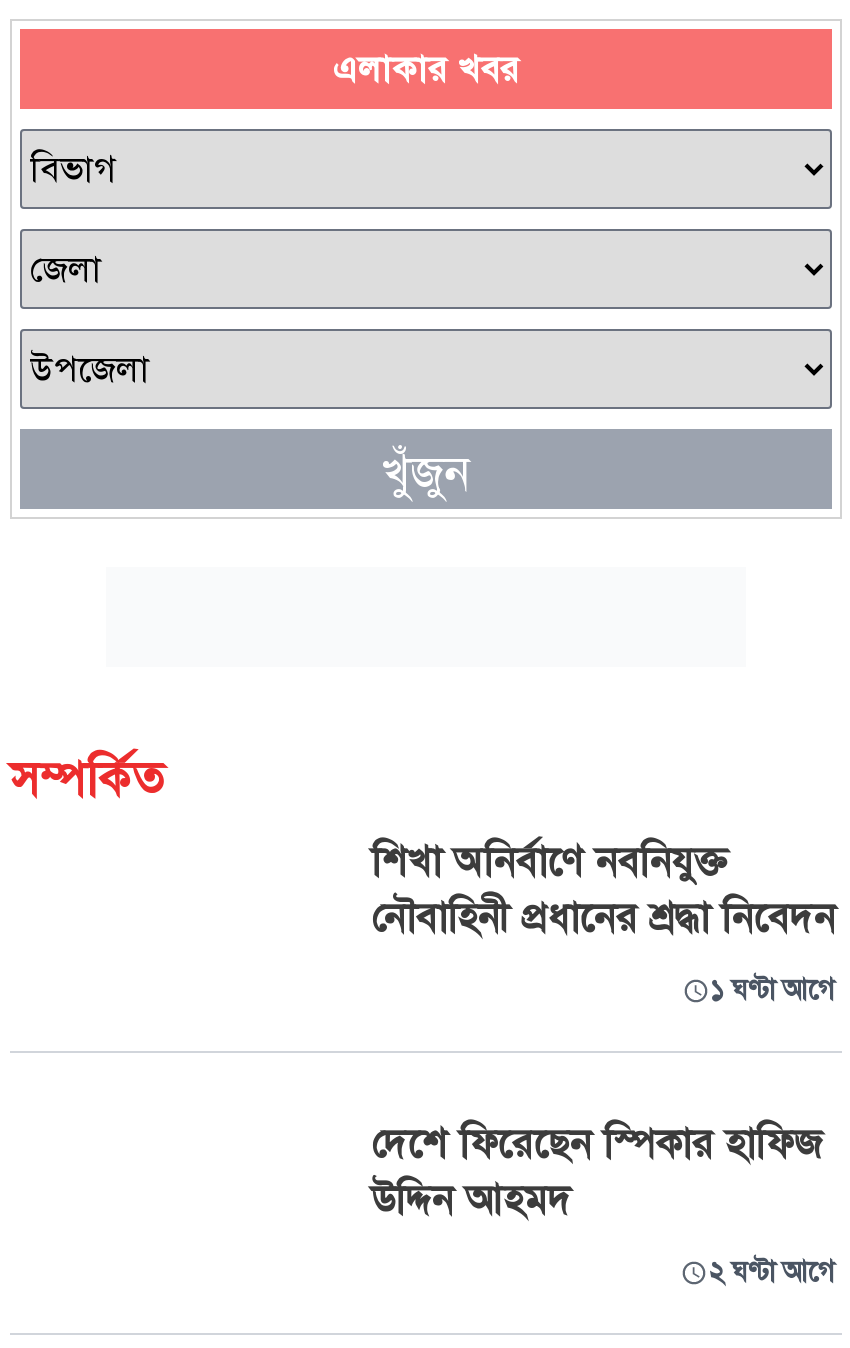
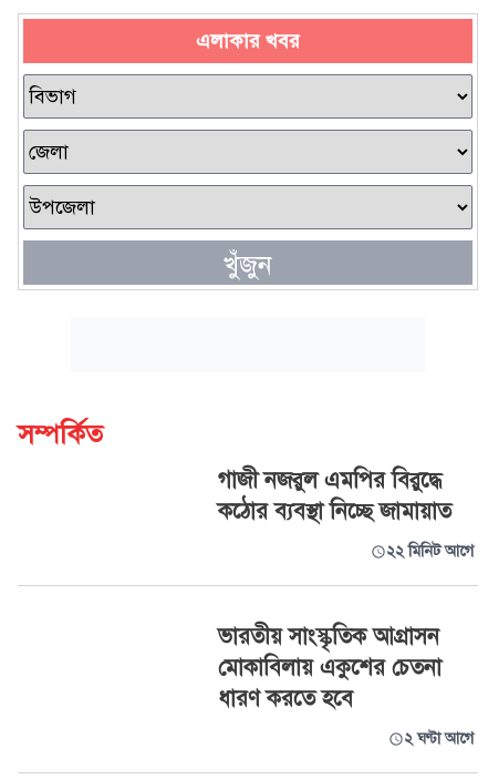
[372,837,836,943] শিখা অনির্বাণে নবনিযুক্ত | নৌবাহিনী প্রধানের শ্রদ্ধা নিবেদন -> [218,467,451,525] গাজী নজরুল এমপির বিরুদ্ধে | কঠোর ব্যবস্থা নিচ্ছে জামায়াত
[710,973,834,1007] ১ ঘণ্টা আগে -> [386,542,474,561] ২২ মিনিট আগে
[372,1119,822,1225] দেশে ফিরেছেন স্পিকার হাফিজ | উদ্দিন আহমদ -> [218,623,441,713] ভারতীয় সাংস্কৃতিক আগ্রাসন | মোকাবিলায় একুশের চেতনা | ধারণ করতে হবে

